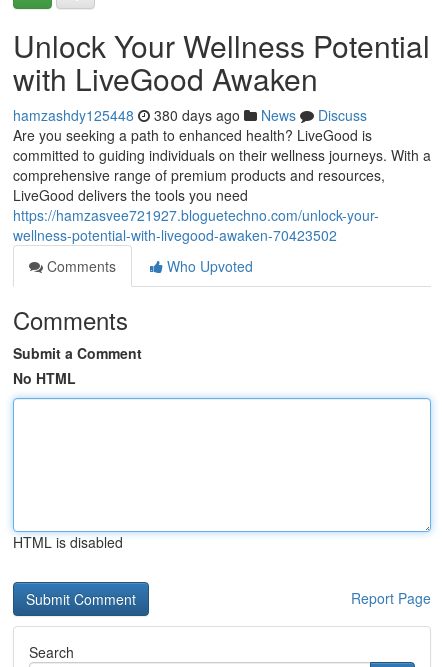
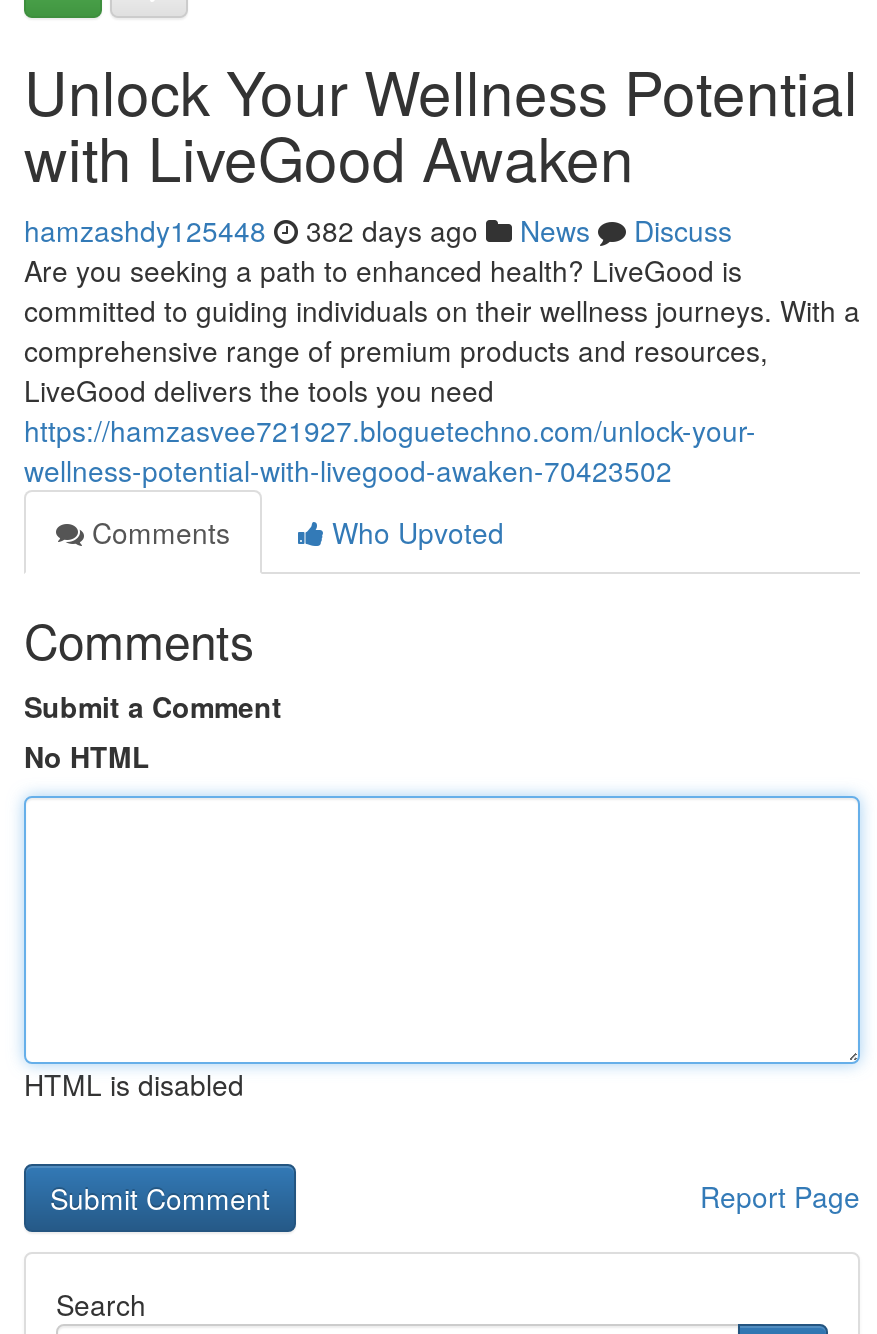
[13,105,367,125] hamzashdy125448 380 days ago News Discuss -> [24,210,732,250] hamzashdy125448 382 days ago News Discuss

